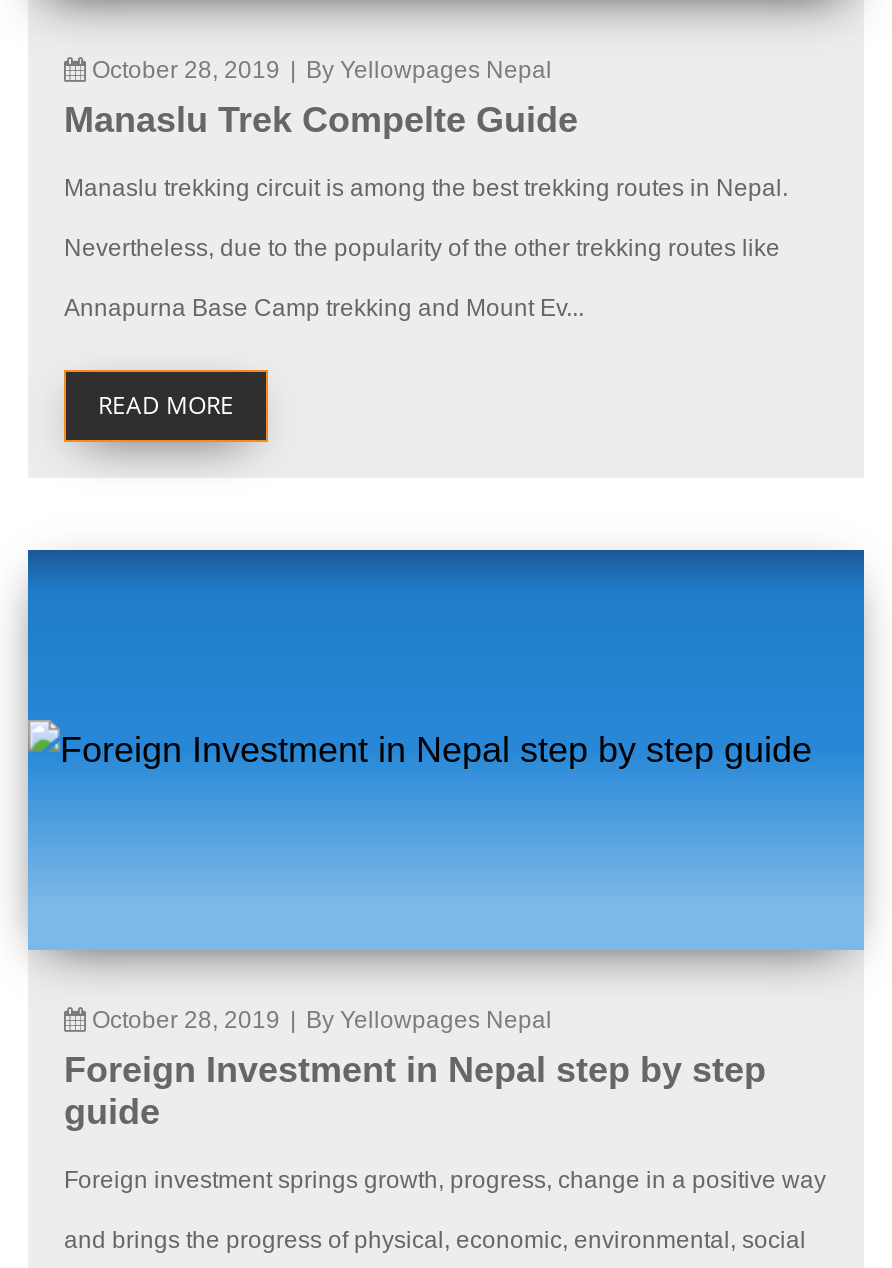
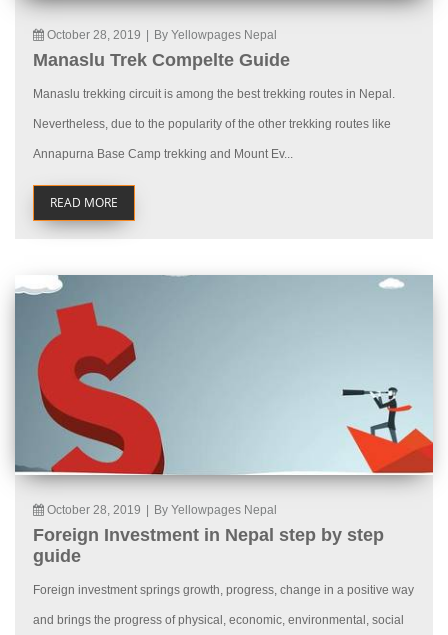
[26,548,866,952] [image] -> [14,275,434,475] [image]

